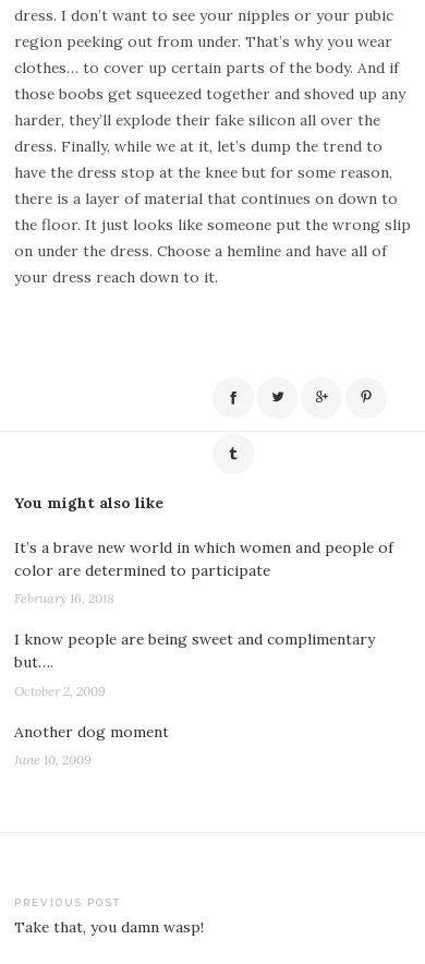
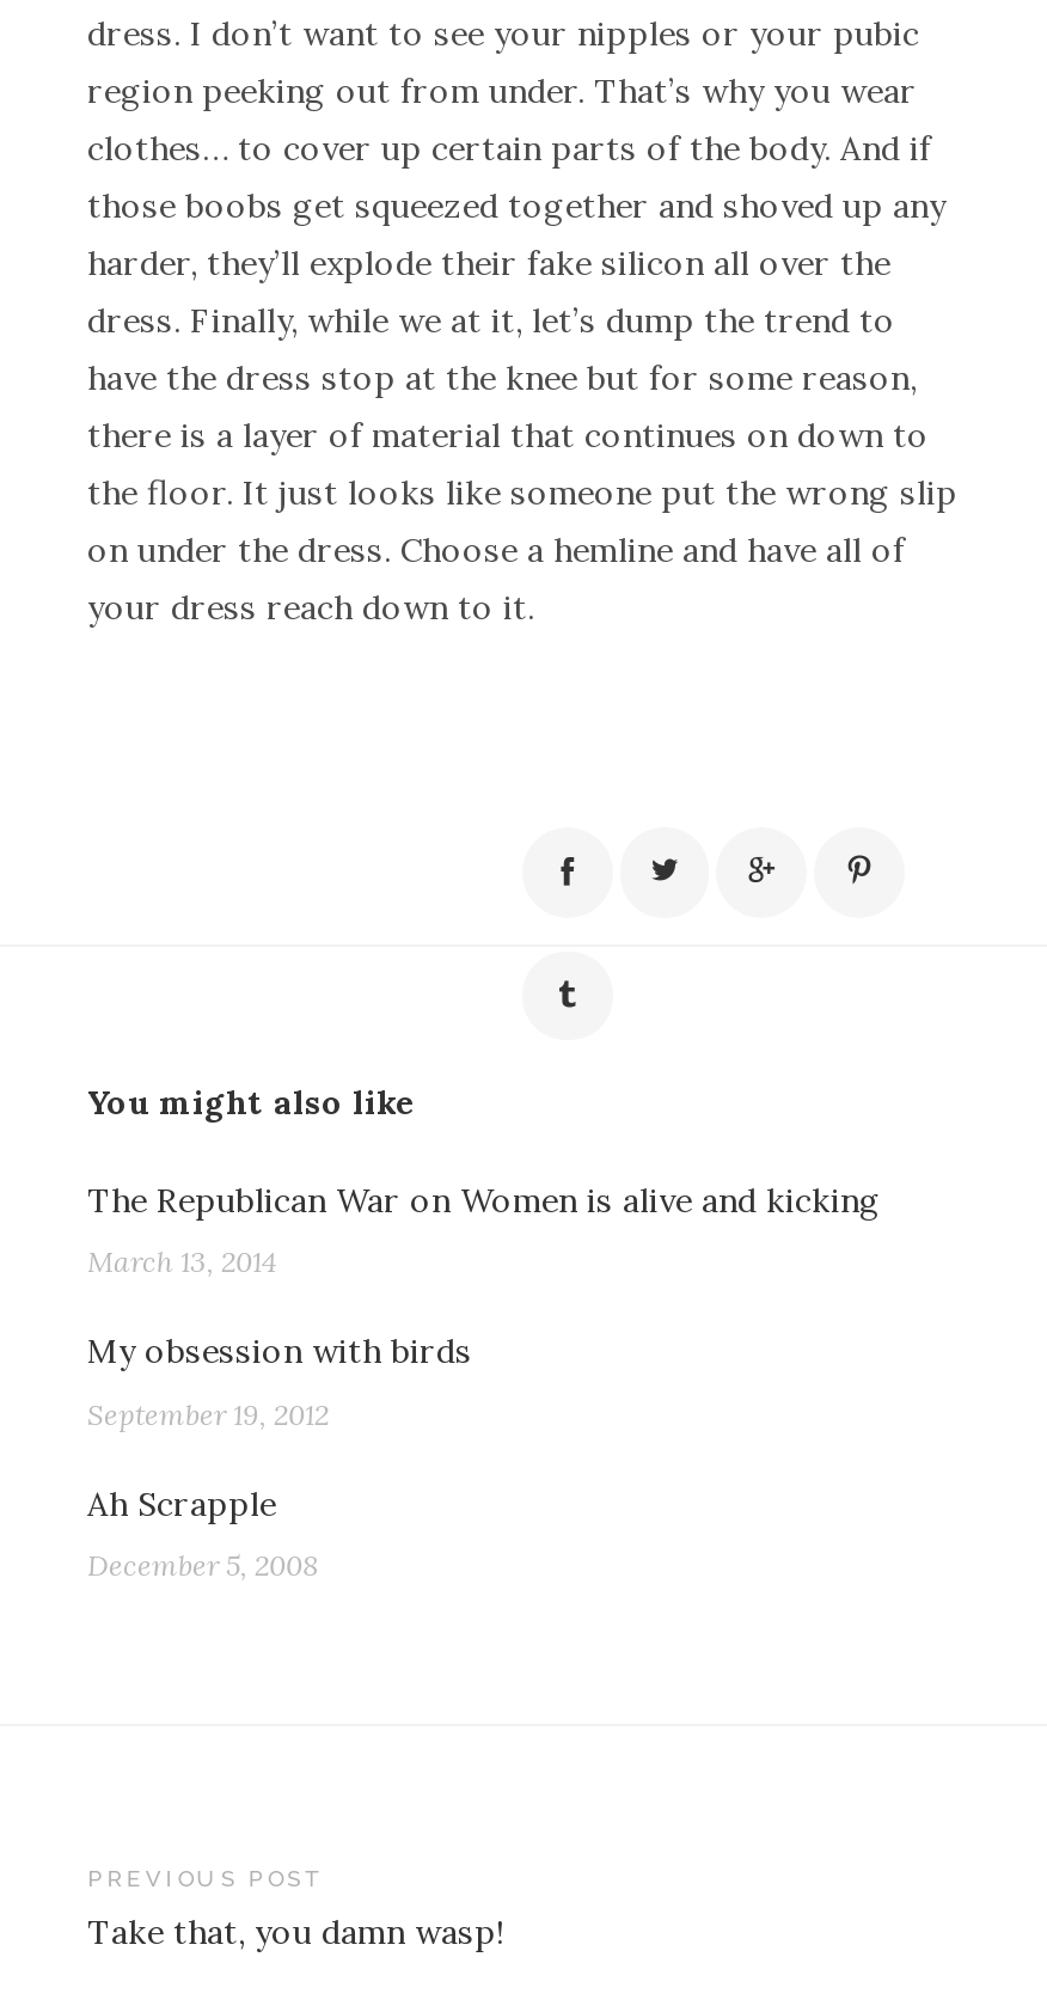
[14,538,393,580] It’s a brave new world in which women and people of | color are determined to participate -> [87,1179,881,1222] The Republican War on Women is alive and kicking
[14,590,114,607] February 16, 2018 -> [87,1244,276,1280] March 13, 2014
[14,630,375,672] I know people are being sweet and complimentary | but…. -> [87,1330,472,1373] My obsession with birds
[14,682,106,699] October 2, 2009 -> [87,1396,329,1431] September 19, 2012
[14,722,169,741] Another dog moment -> [87,1482,276,1525] Ah Scrapple
[14,751,92,768] June 10, 2009 -> [87,1547,319,1583] December 5, 2008

